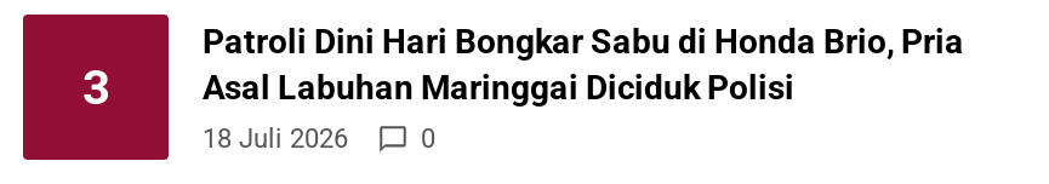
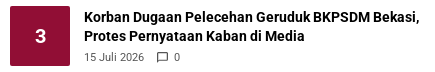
[203,21,964,154] Patroli Dini Hari Bongkar Sabu di Honda Brio, Pria | Asal Labuhan Maringgai Diciduk Polisi | 18 Juli 2026 -> [84,9,419,64] Korban Dugaan Pelecehan Geruduk BKPSDM Bekasi, | Protes Pernyataan Kaban di Media | 15 Juli 2026

